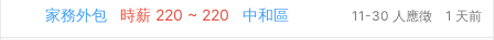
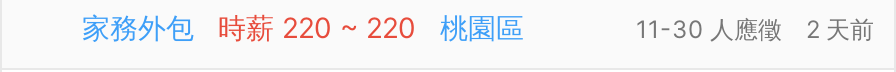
[243,6,289,24] 中和區 -> [440,10,524,44] 桃園區
[352,8,482,24] 11-30 人應徵 1 天前 -> [636,14,874,44] 11-30 人應徵 2 天前

